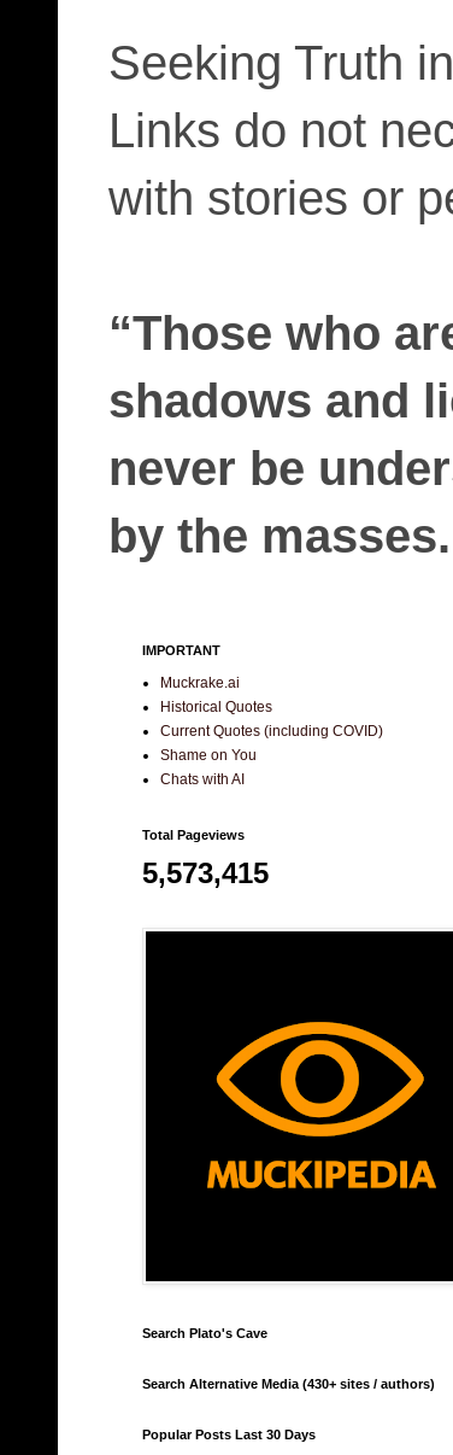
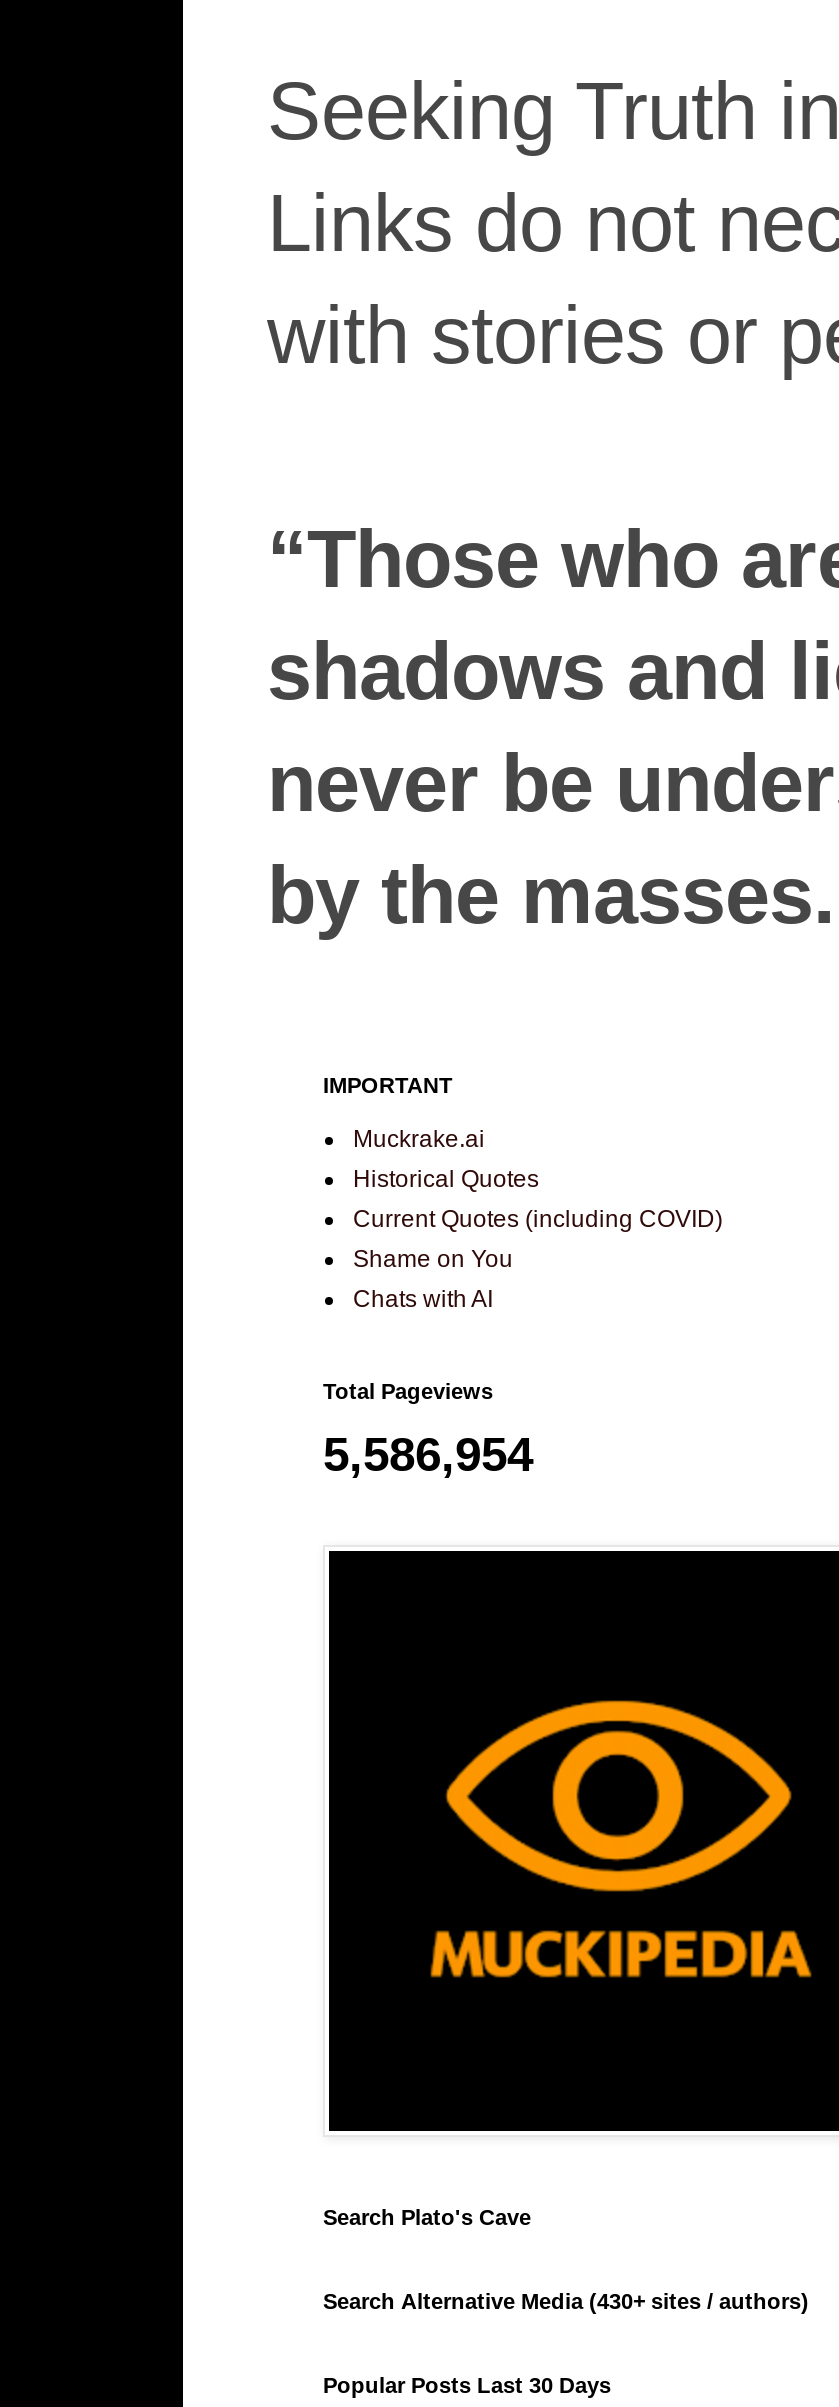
[142,857,269,889] 5,573,415 -> [323,1427,533,1481] 5,586,954

